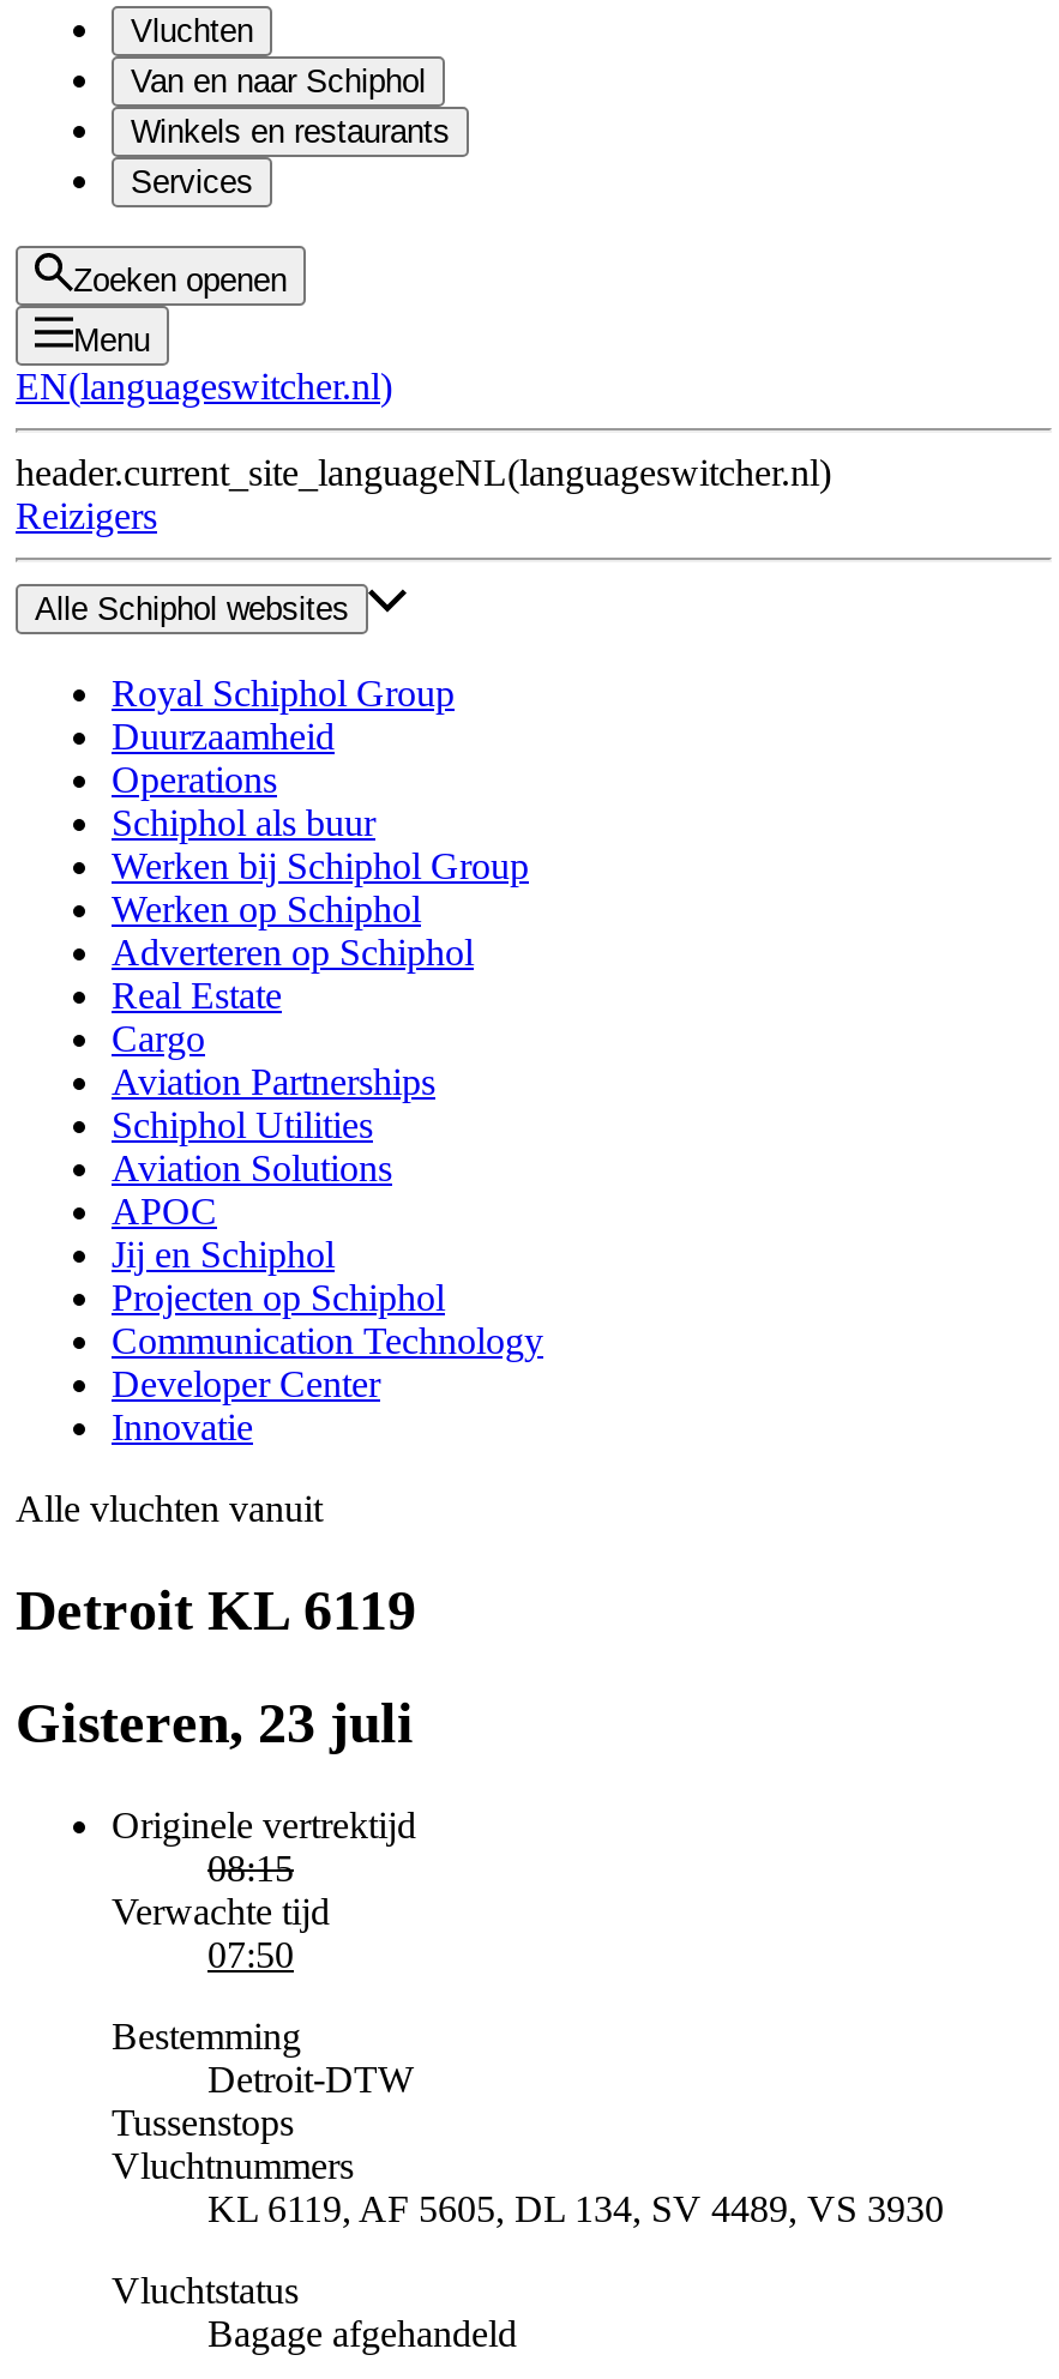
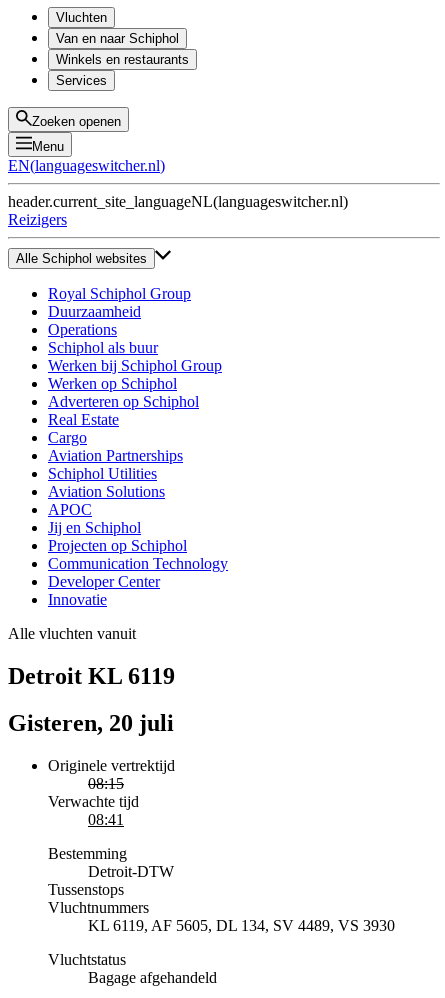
[16,1691,414,1754] Gisteren, 23 juli -> [8,710,174,736] Gisteren, 20 juli
[207,1933,294,1974] 07:50 -> [88,811,124,828] 08:41

